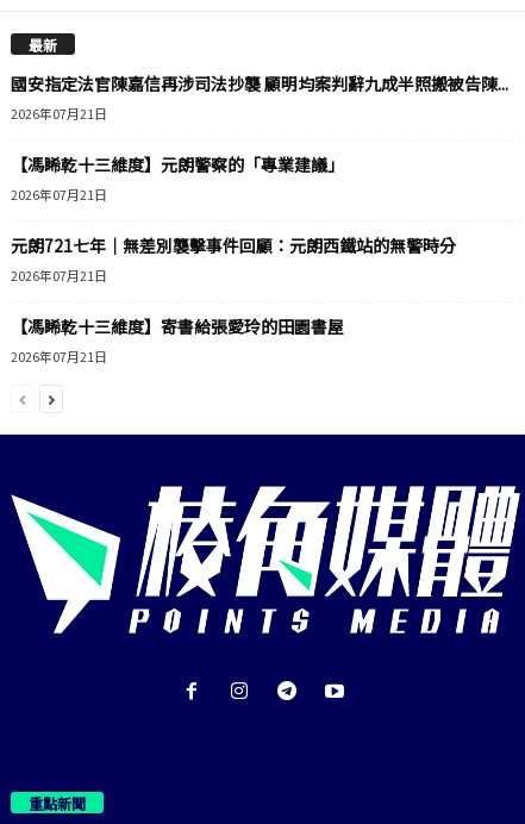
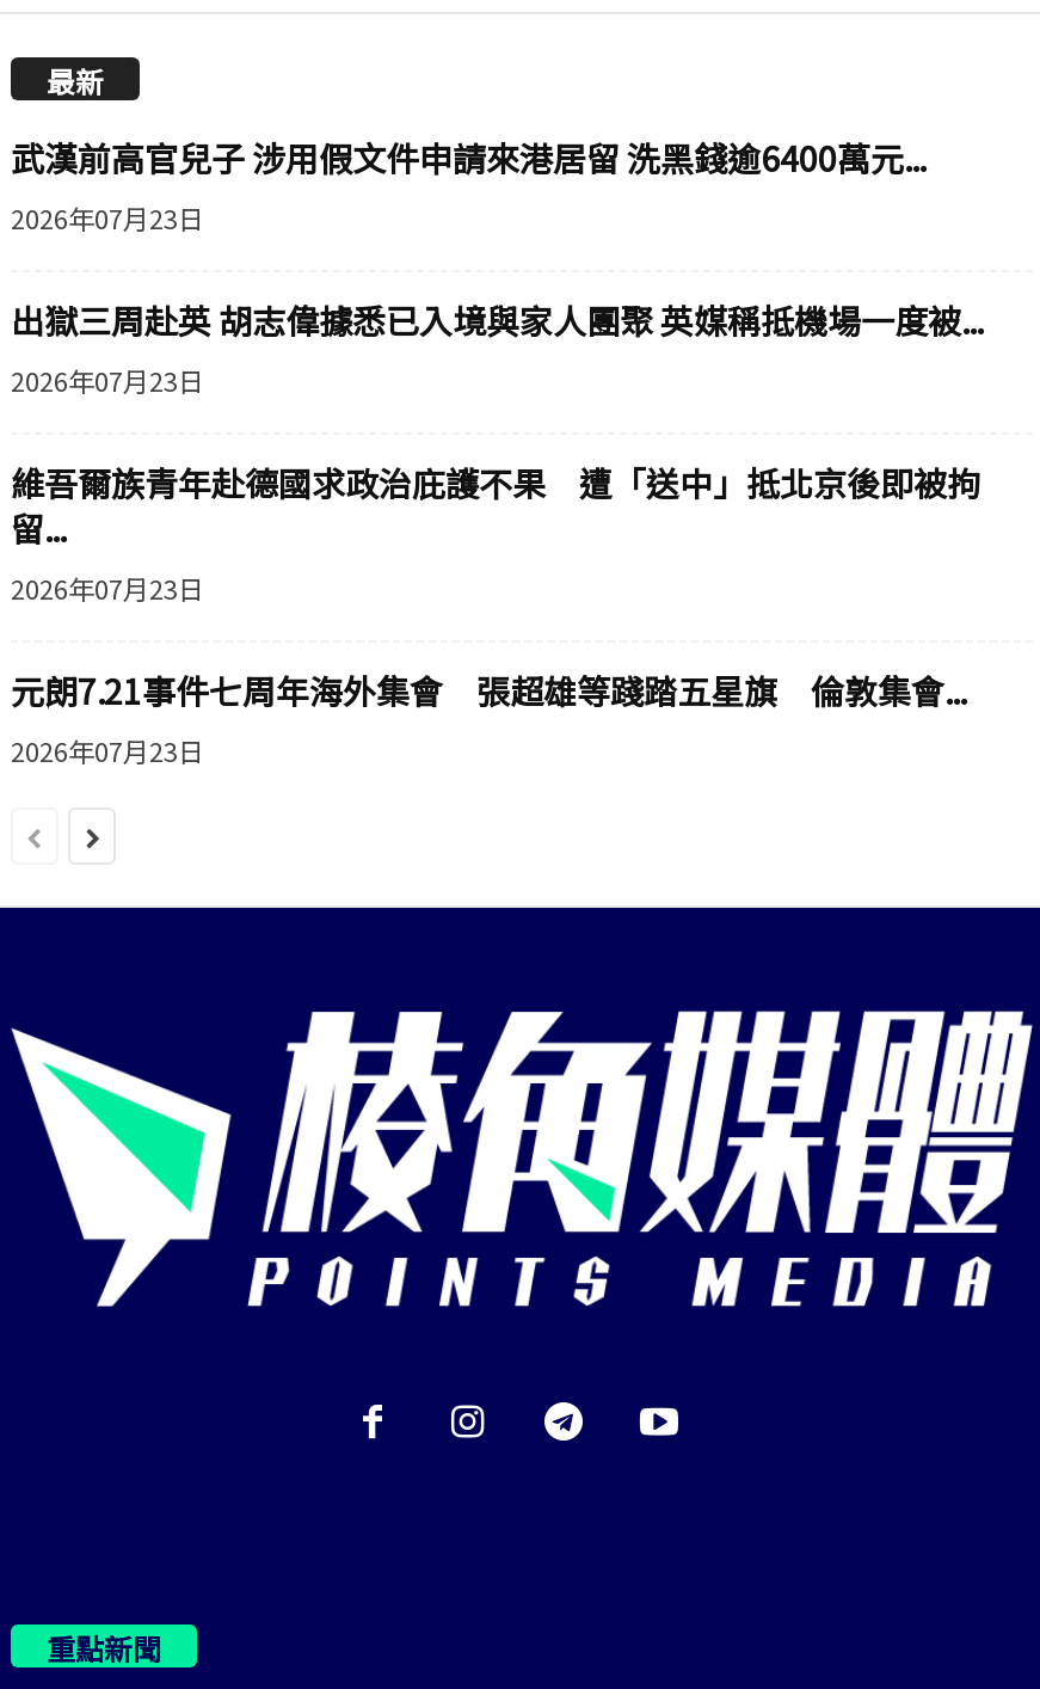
[11,71,508,123] 國安指定法官陳嘉信再涉司法抄襲 顧明均案判辭九成半照搬被告陳... | 2026年07月21日 -> [11,134,925,237] 武漢前高官兒子 涉用假文件申請來港居留 洗黑錢逾6400萬元... | 2026年07月23日
[11,152,344,204] 【馮睎乾十三維度】元朗警察的「專業建議」 | 2026年07月21日 -> [11,296,983,399] 出獄三周赴英 胡志偉據悉已入境與家人團聚 英媒稱抵機場一度被... | 2026年07月23日
[11,233,456,285] 元朗721七年｜無差別襲擊事件回顧：元朗西鐵站的無警時分 | 2026年07月21日 -> [11,459,980,607] 維吾爾族青年赴德國求政治庇護不果 遭「送中」抵北京後即被拘 | 留... | 2026年07月23日
[11,314,344,366] 【馮睎乾十三維度】寄書給張愛玲的田園書屋 | 2026年07月21日 -> [11,667,966,769] 元朗7.21事件七周年海外集會 張超雄等踐踏五星旗 倫敦集會... | 2026年07月23日

